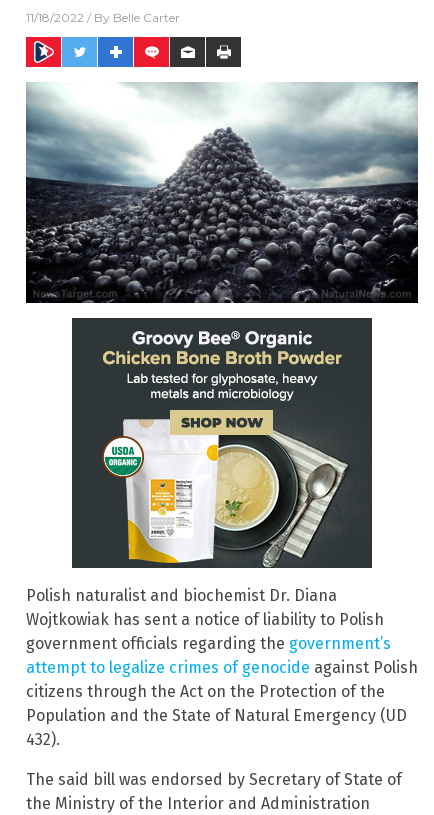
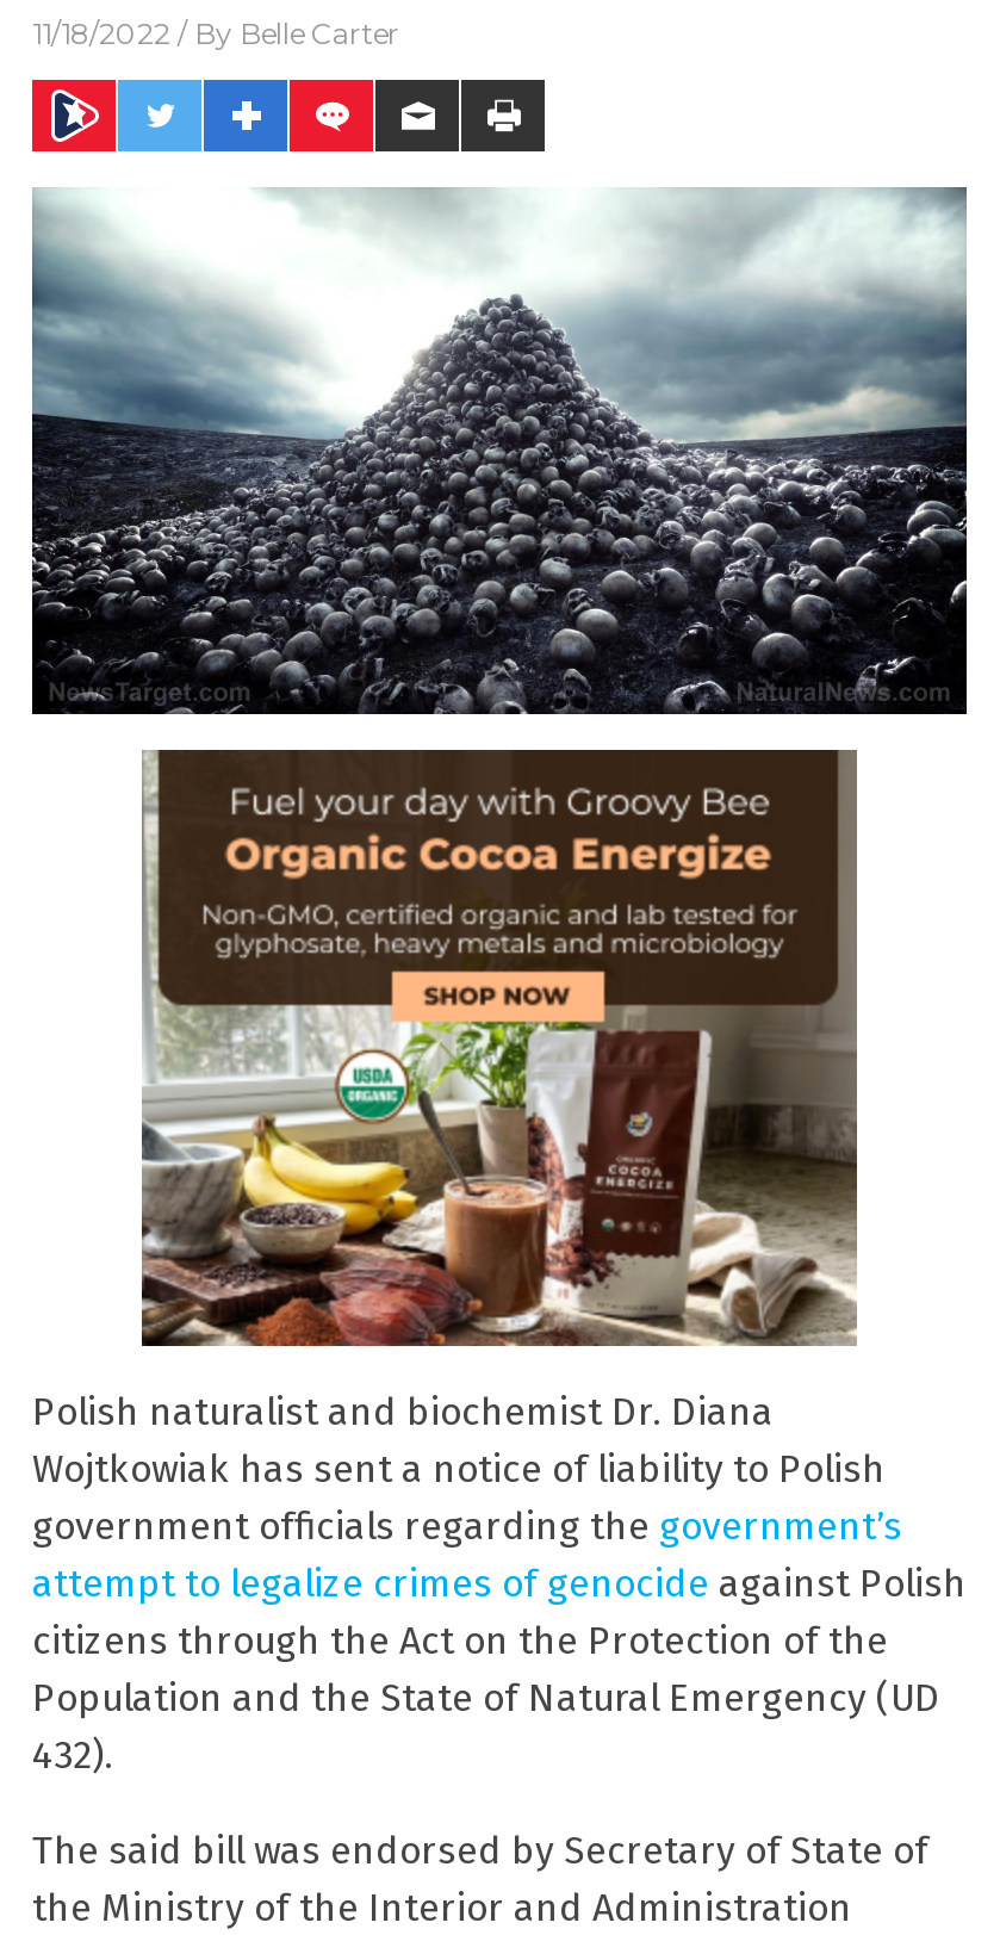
[71,318,373,569] [image] -> [142,750,857,1348] [image]

